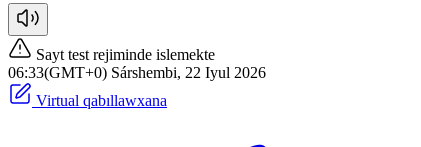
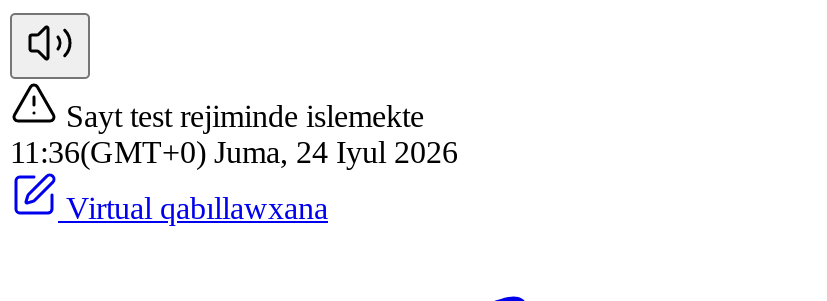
[8,64,266,81] 06:33(GMT+0) Sárshembi, 22 Iyul 2026 -> [10,135,458,169] 11:36(GMT+0) Juma, 24 Iyul 2026

